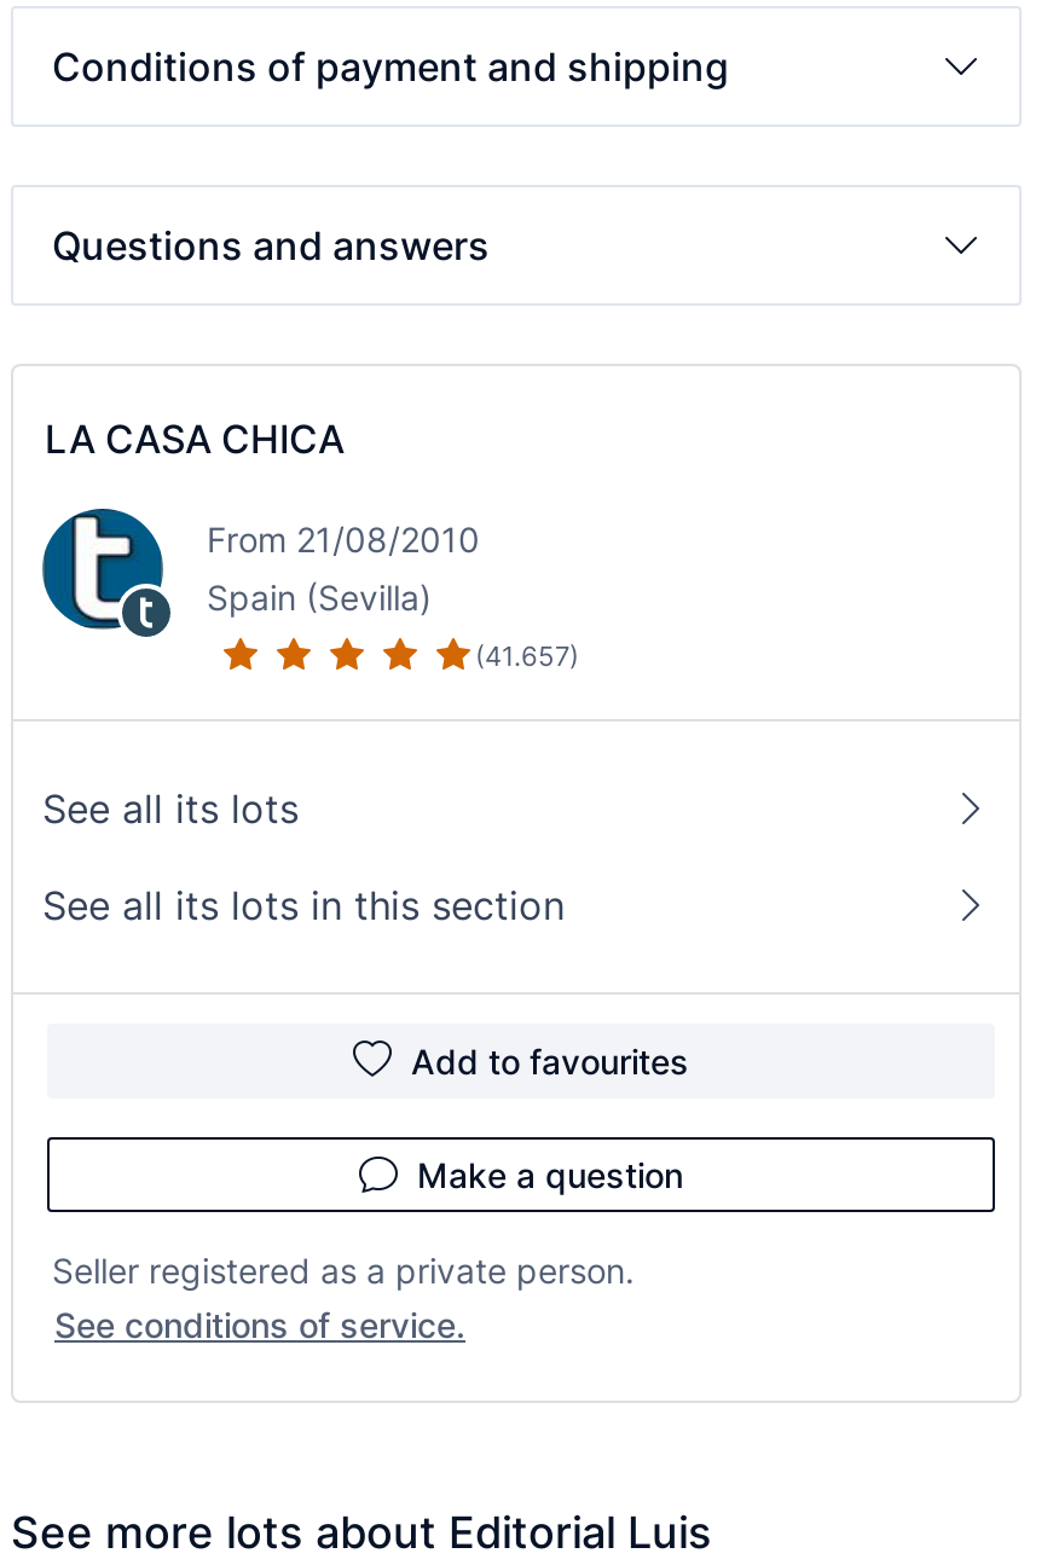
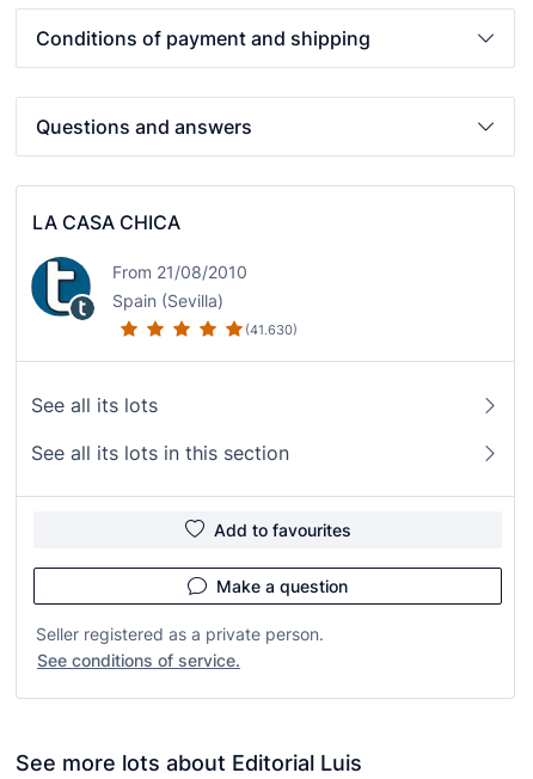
[475,639,579,673] (41.657) -> [245,321,298,338] (41.630)

